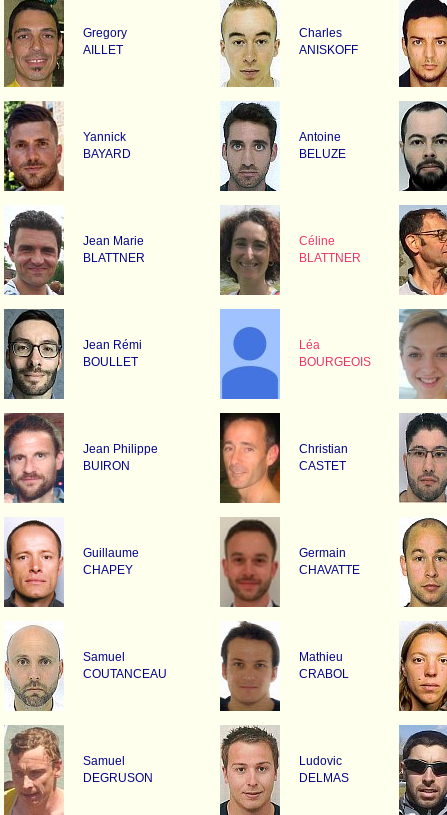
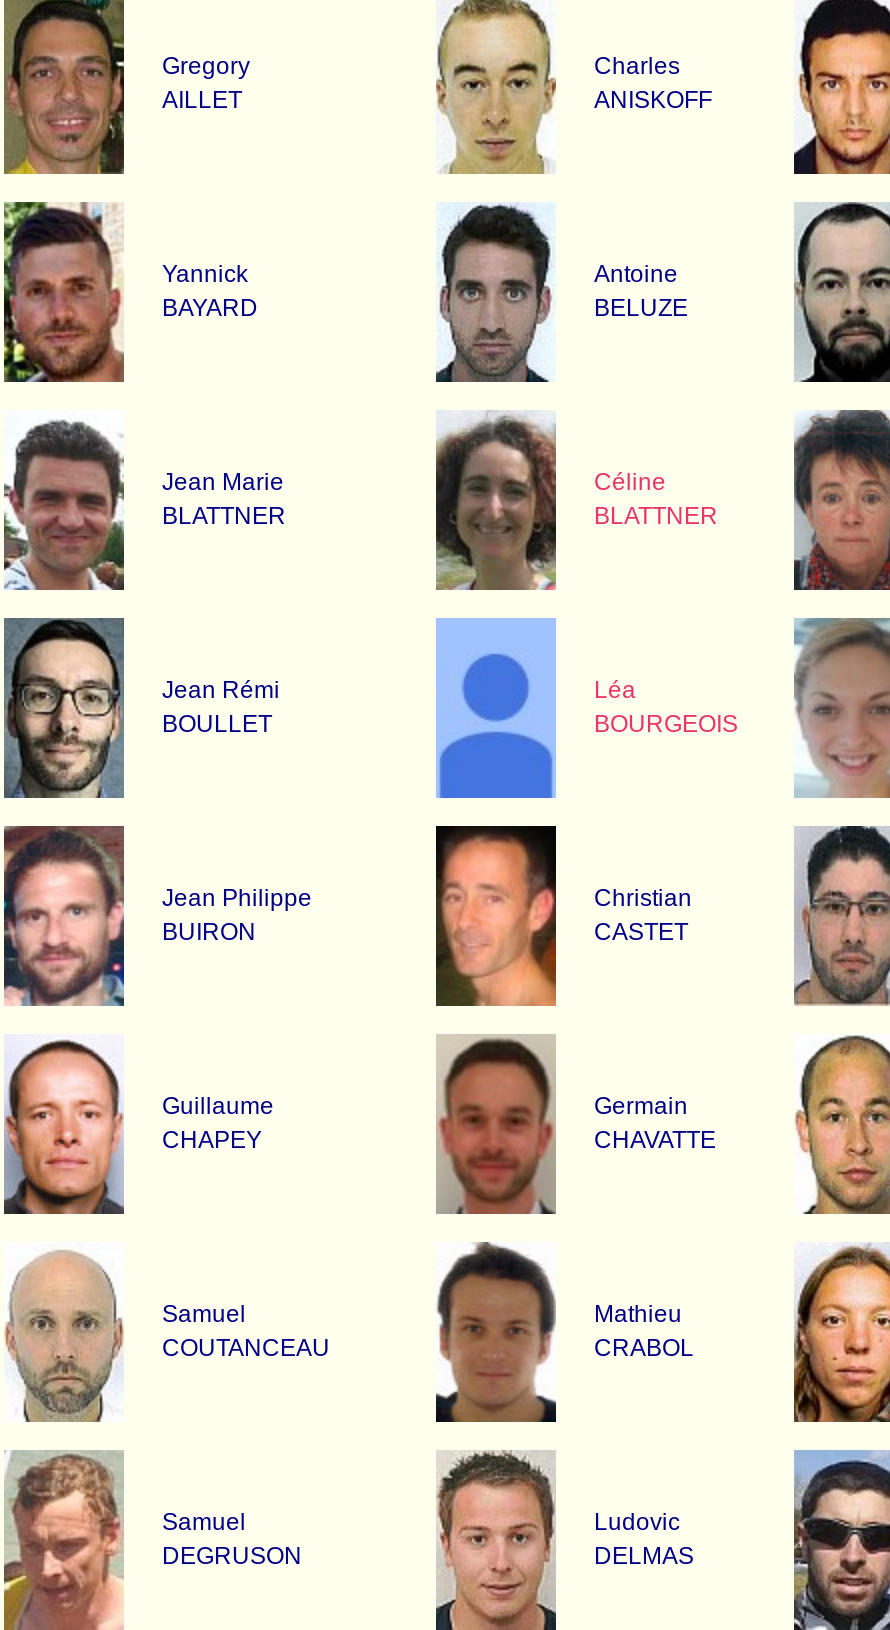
[399,205,444,296] [image] -> [792,408,884,592] [image]

